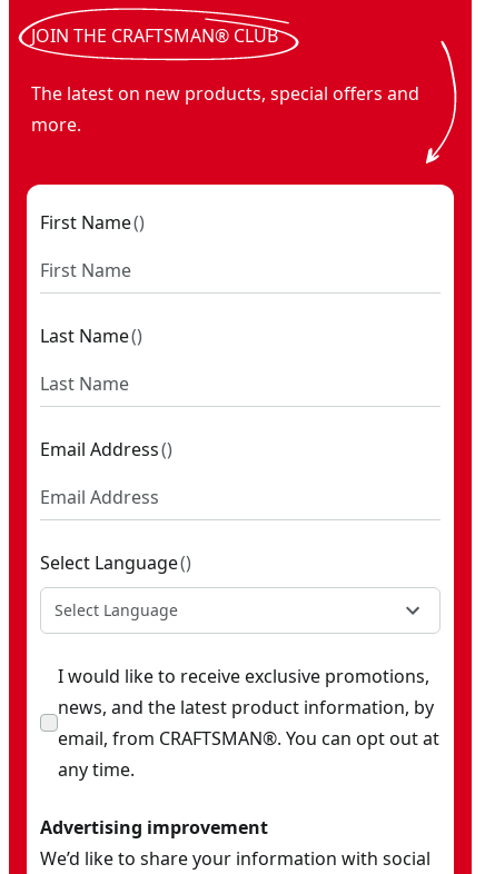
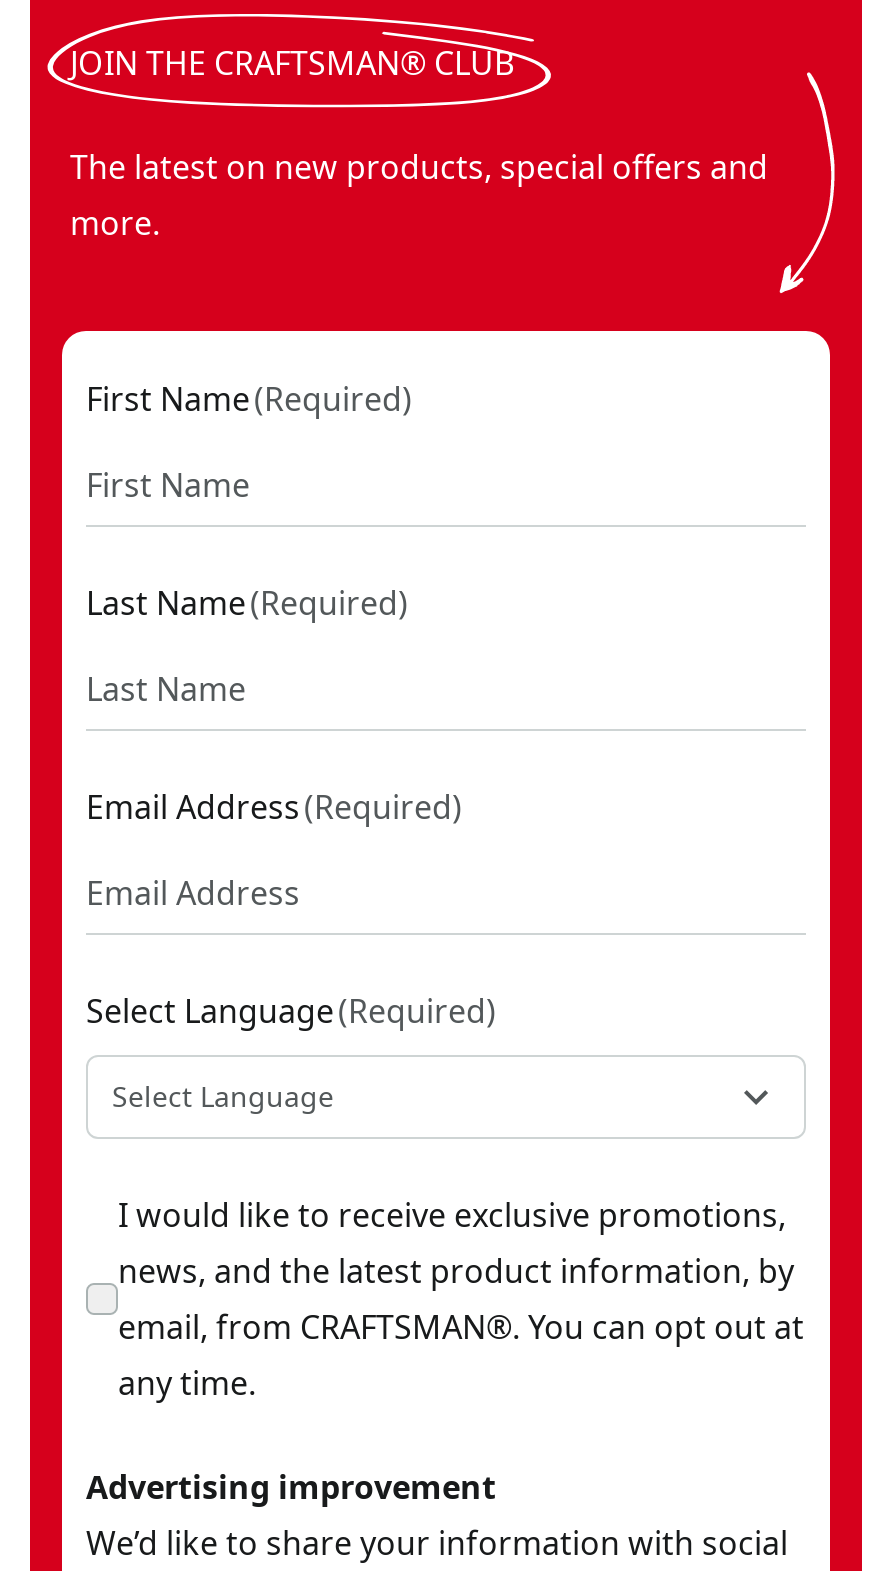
[40,210,145,235] First Name () -> [86,377,412,421] First Name (Required)
[40,324,142,348] Last Name () -> [86,581,408,625] Last Name (Required)
[40,437,172,461] Email Address () -> [86,785,462,829] Email Address (Required)
[40,550,191,575] Select Language () -> [86,989,496,1033] Select Language (Required)

